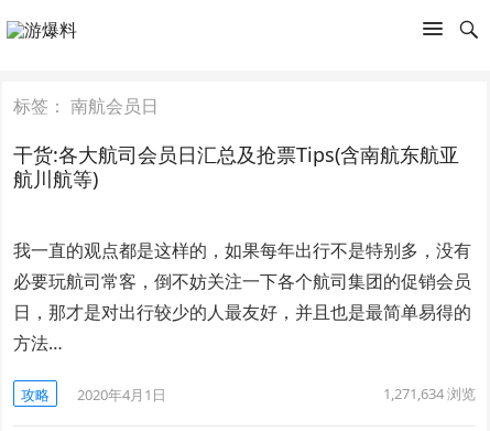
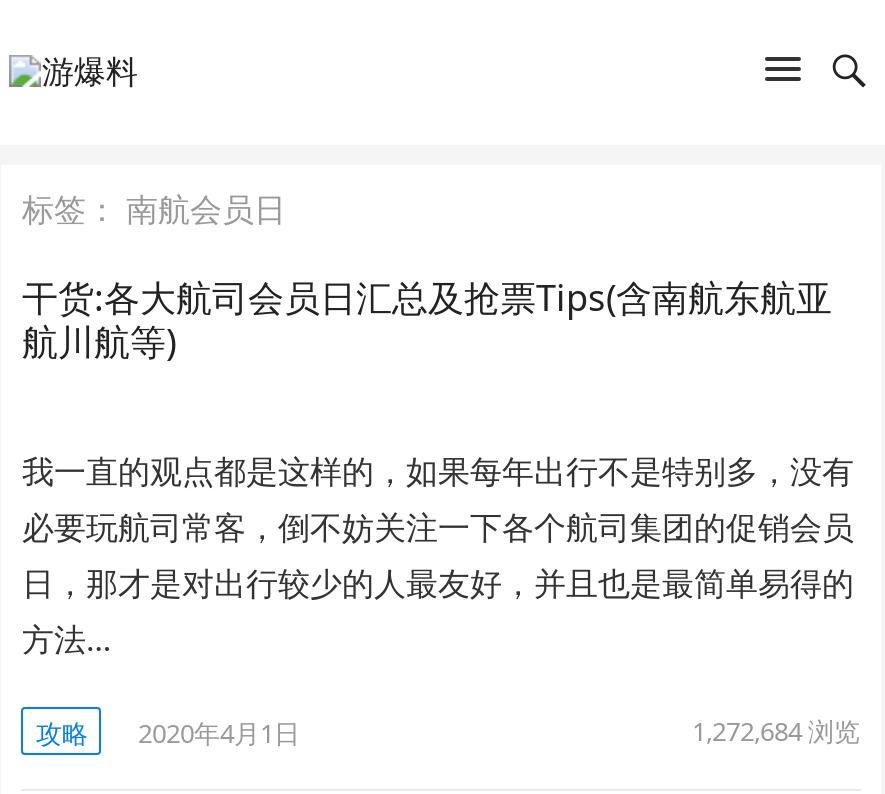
[383,384,475,403] 1,271,634浏览 -> [692,713,860,749] 1,272,684浏览

